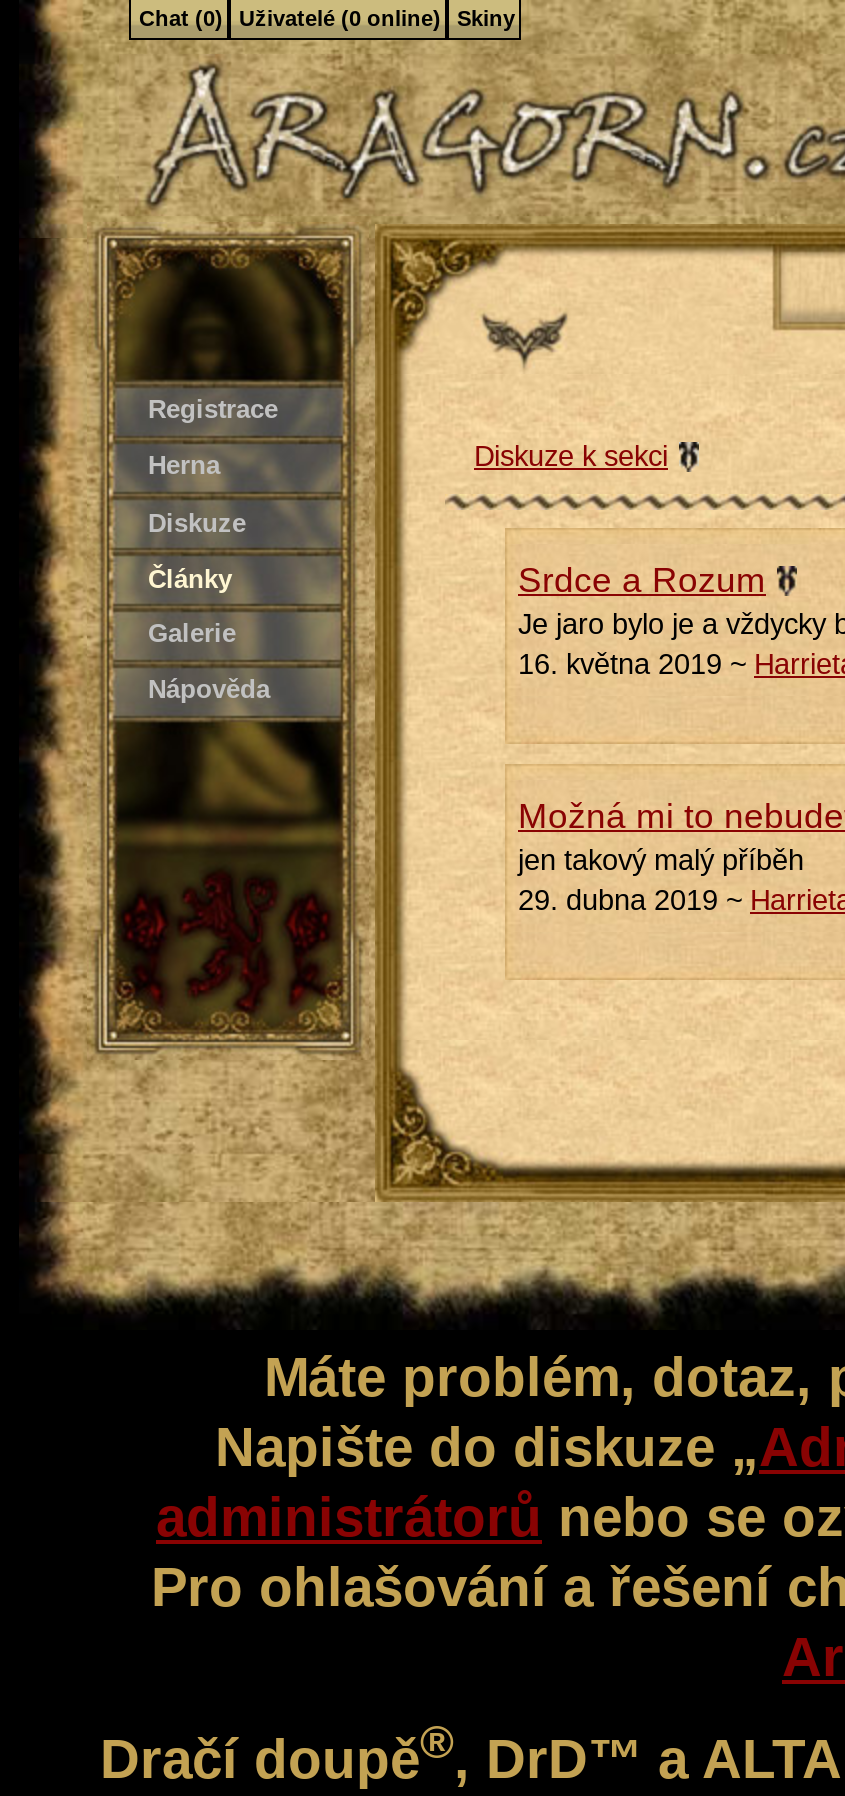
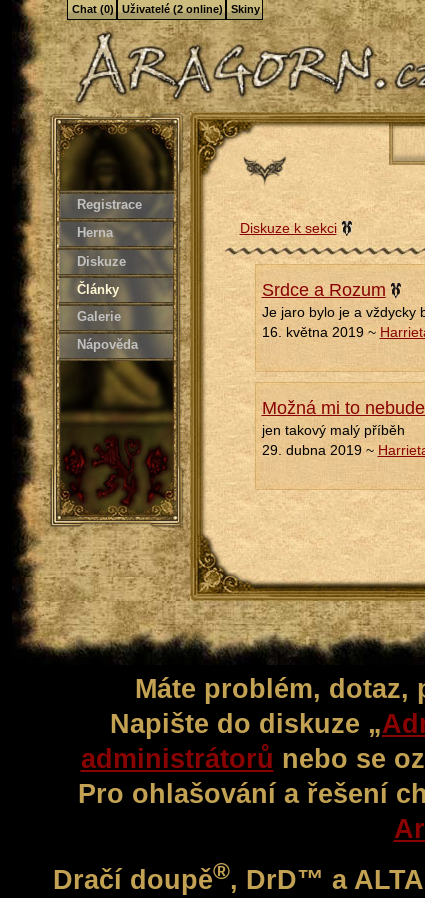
[239,6,441,30] Uživatelé (0 online) -> [122,3,223,15] Uživatelé (2 online)

